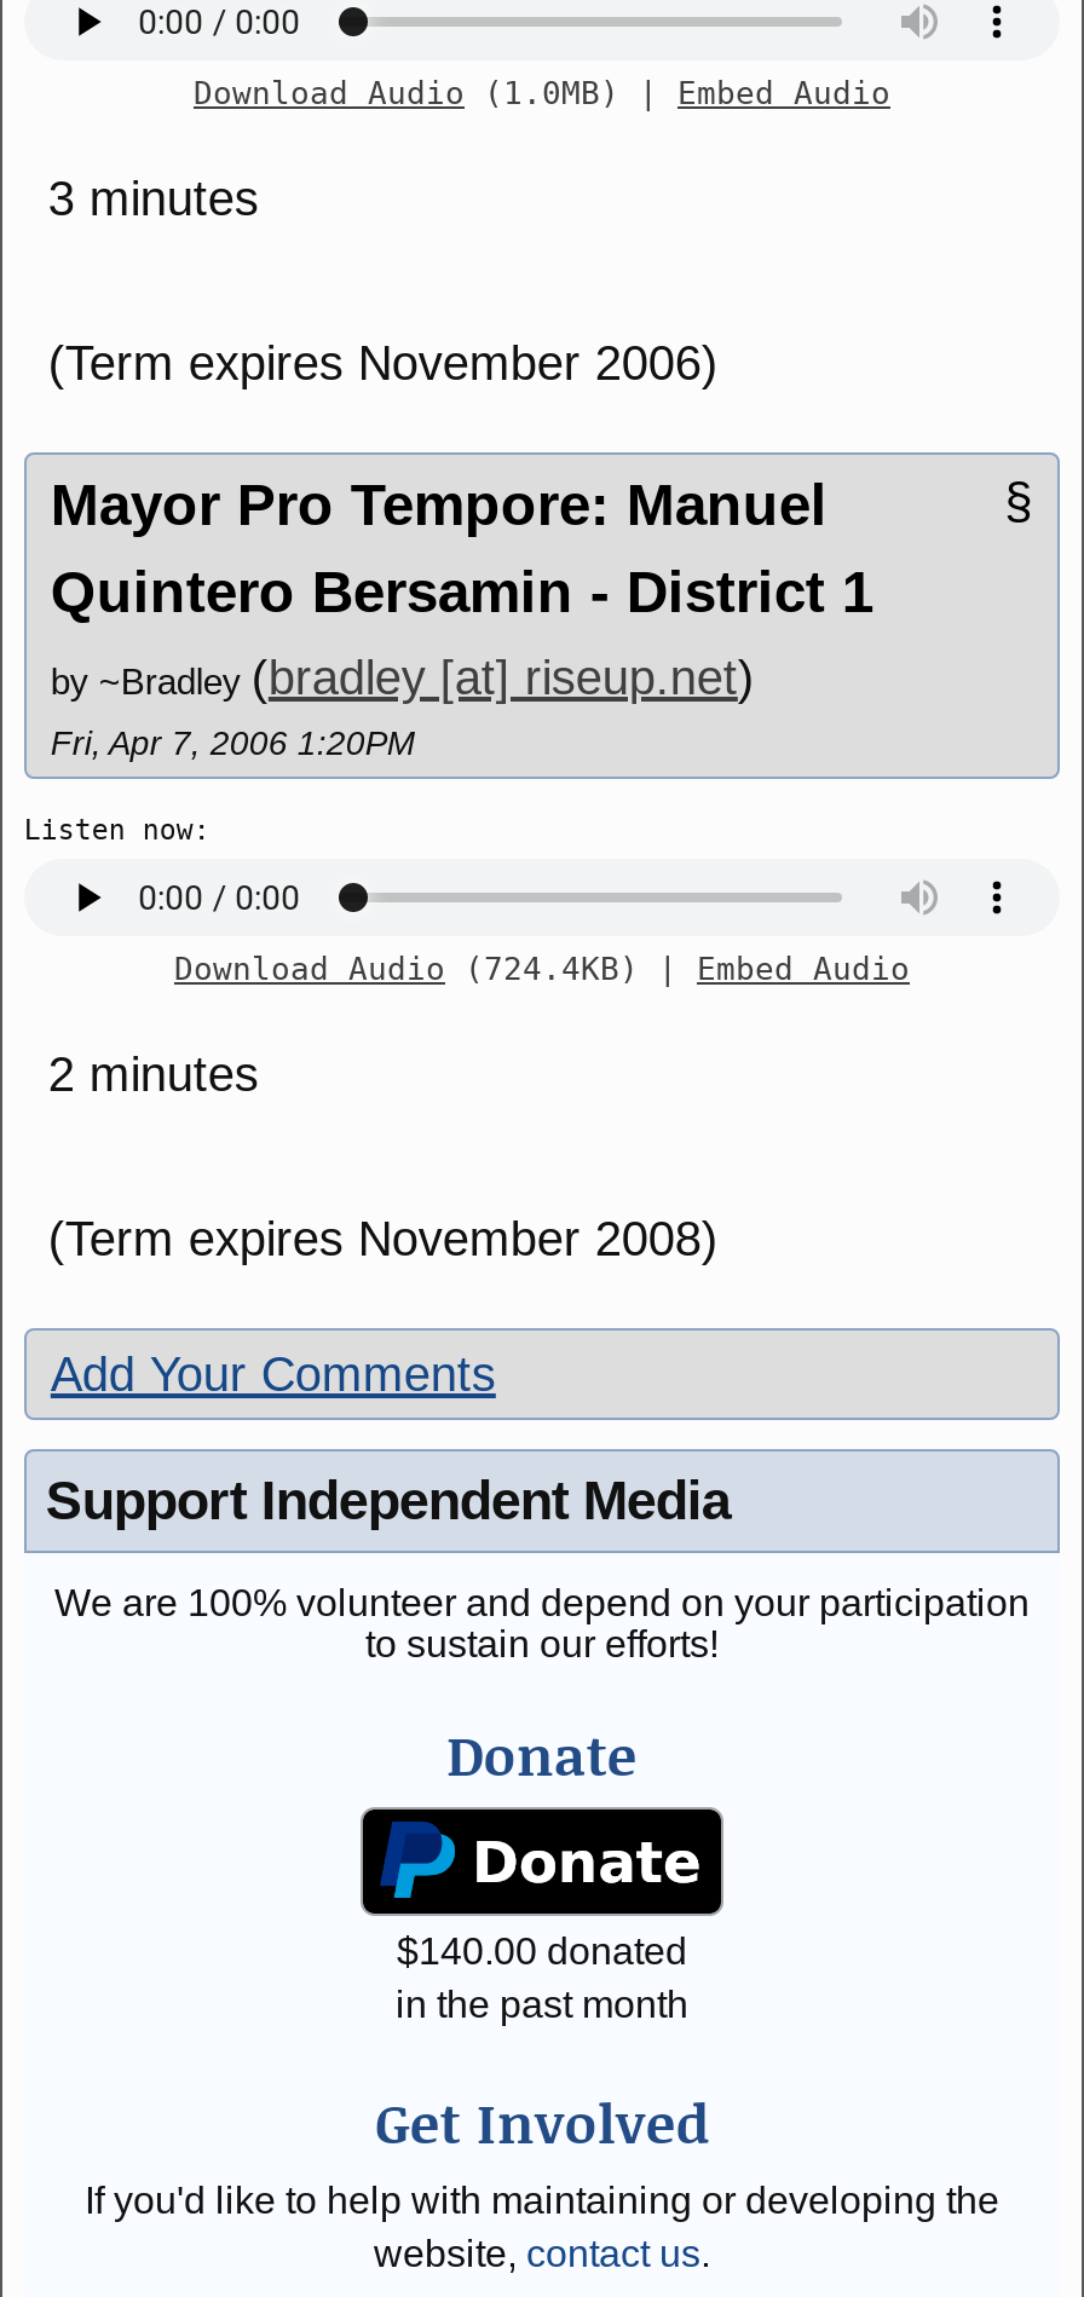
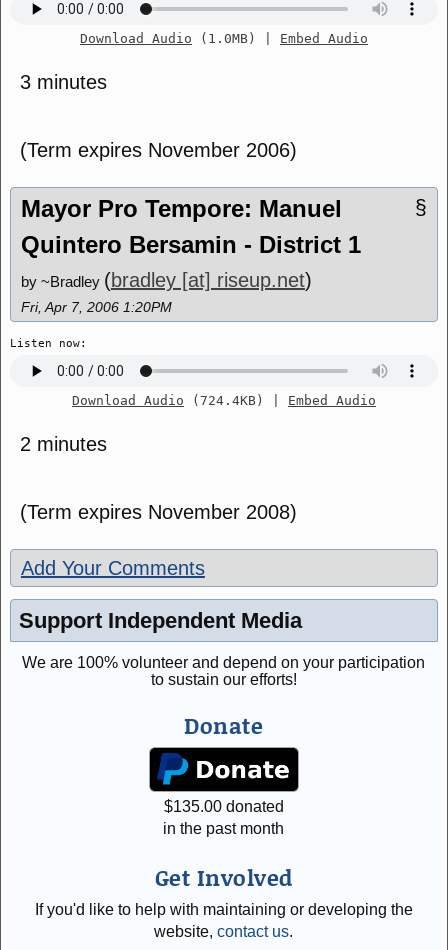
[397,1930,687,1971] $140.00 donated -> [164,798,284,815] $135.00 donated

